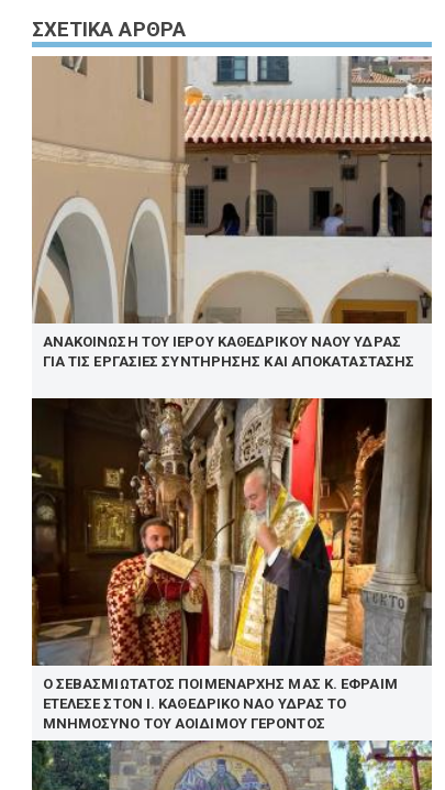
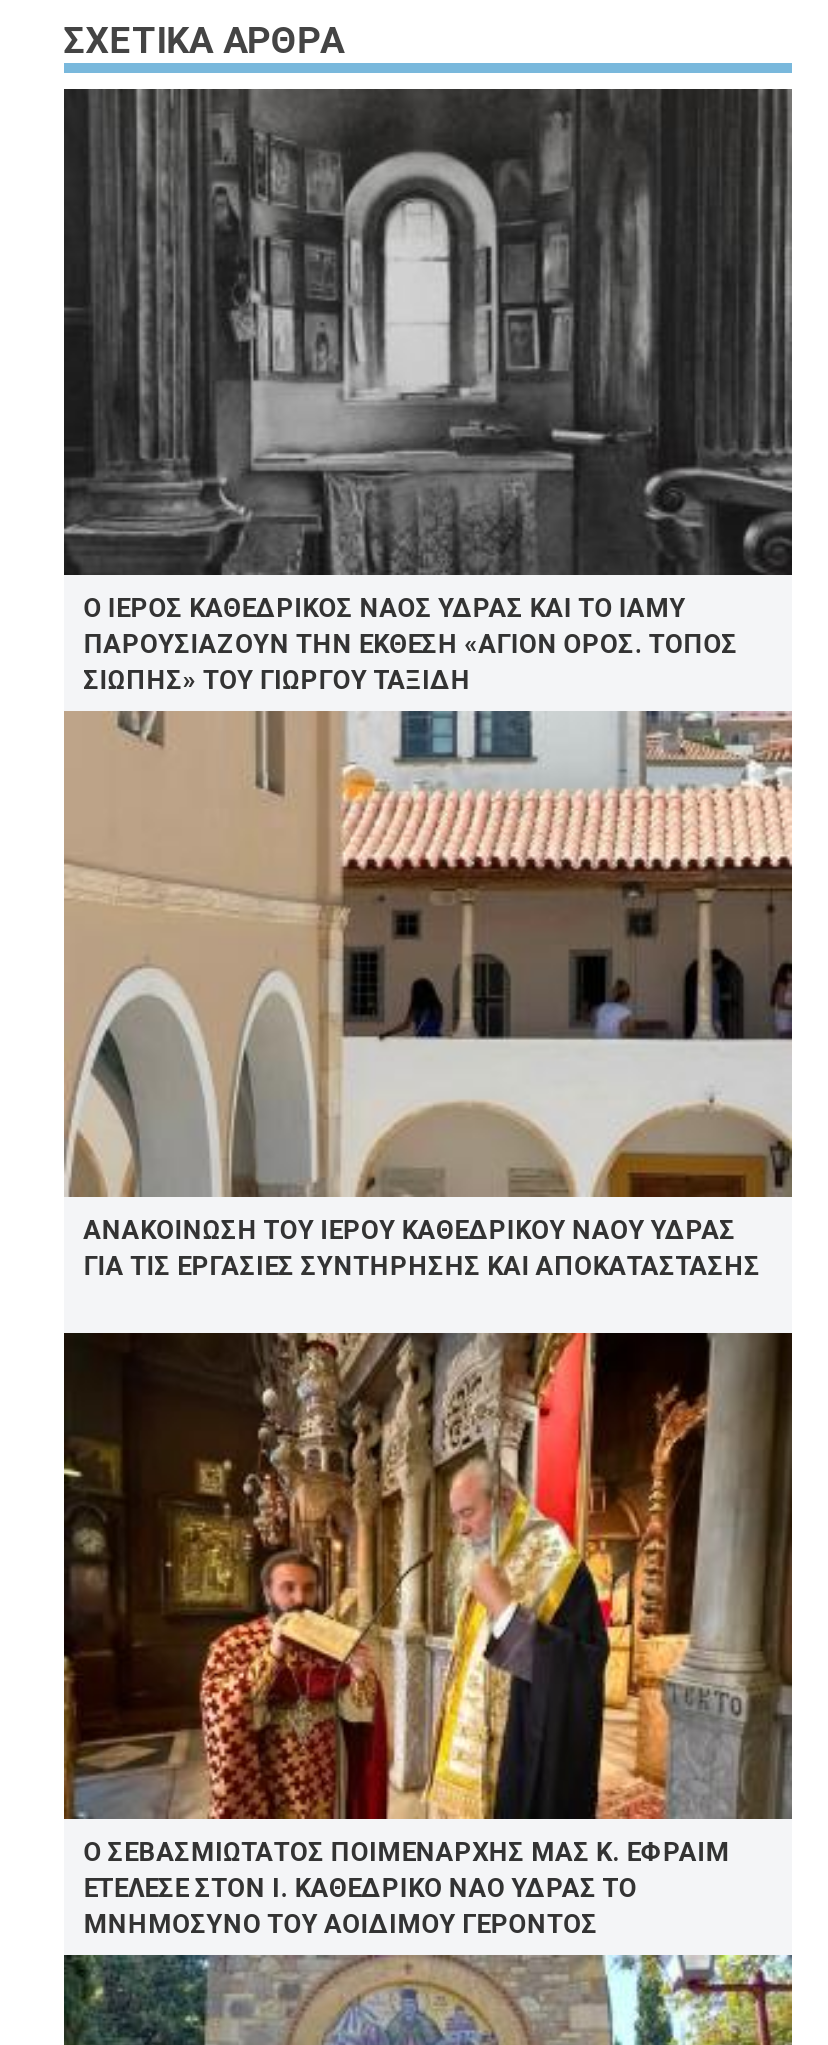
none -> [62,87,794,695] [image] | Ο ΙΕΡΟΣ ΚΑΘΕΔΡΙΚΟΣ ΝΑΟΣ ΥΔΡΑΣ ΚΑΙ ΤΟ ΙΑΜΥ | ΠΑΡΟΥΣΙΑΖΟΥΝ ΤΗΝ ΕΚΘΕΣΗ «ΑΓΙΟΝ ΟΡΟΣ. ΤΟΠΟΣ | ΣΙΩΠΗΣ» ΤΟΥ ΓΙΩΡΓΟΥ ΤΑΞΙΔΗ

